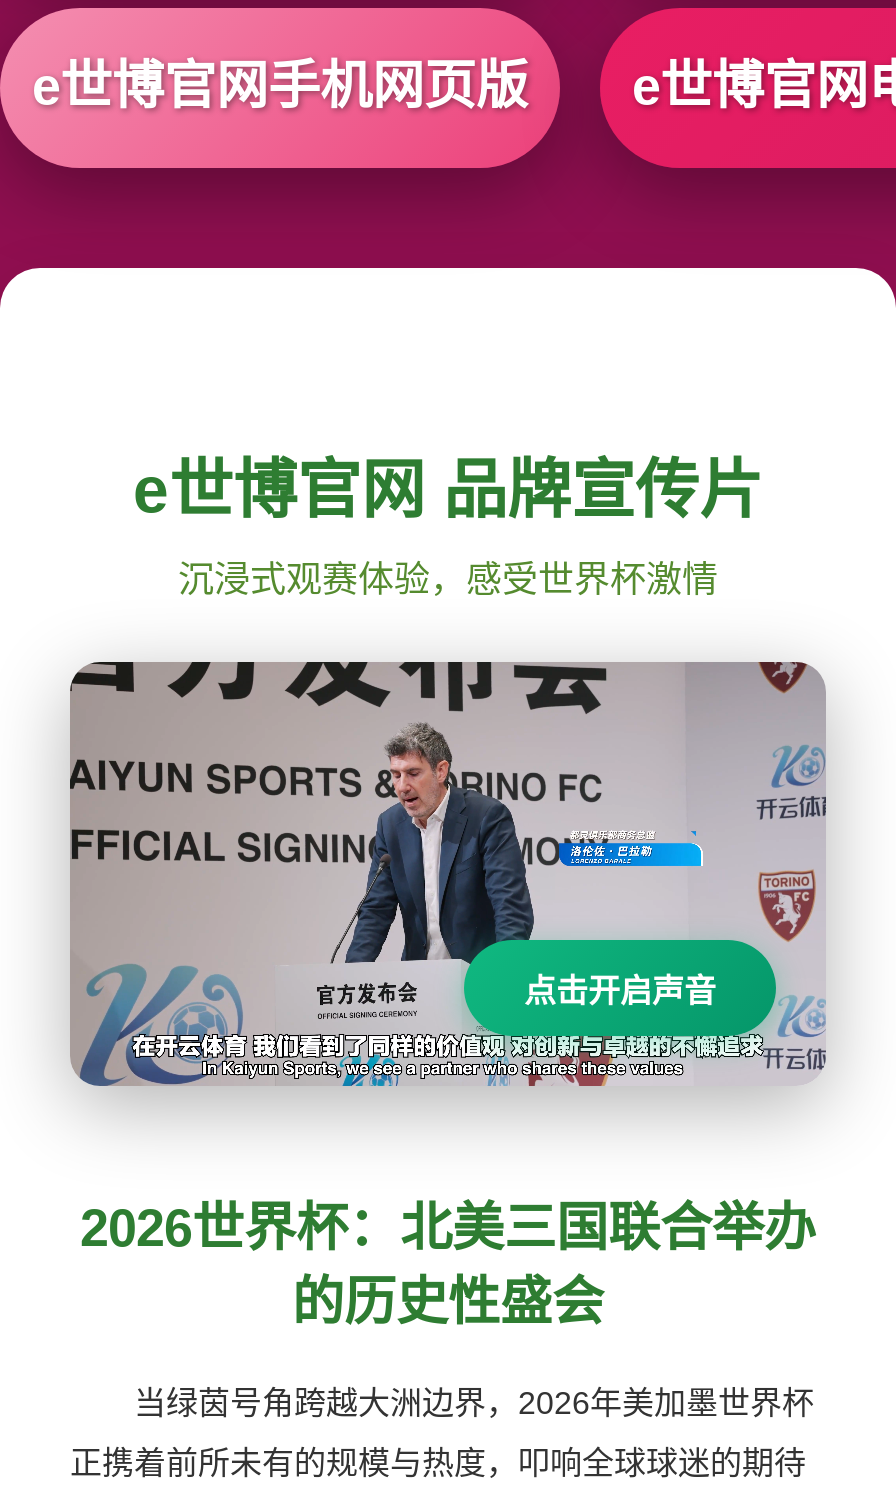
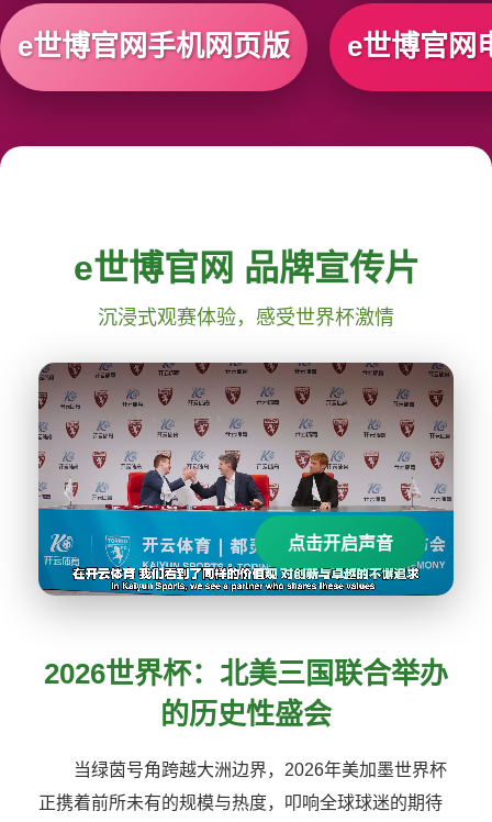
[70,662,826,1088] [image] -> [37,363,455,597] [image]

